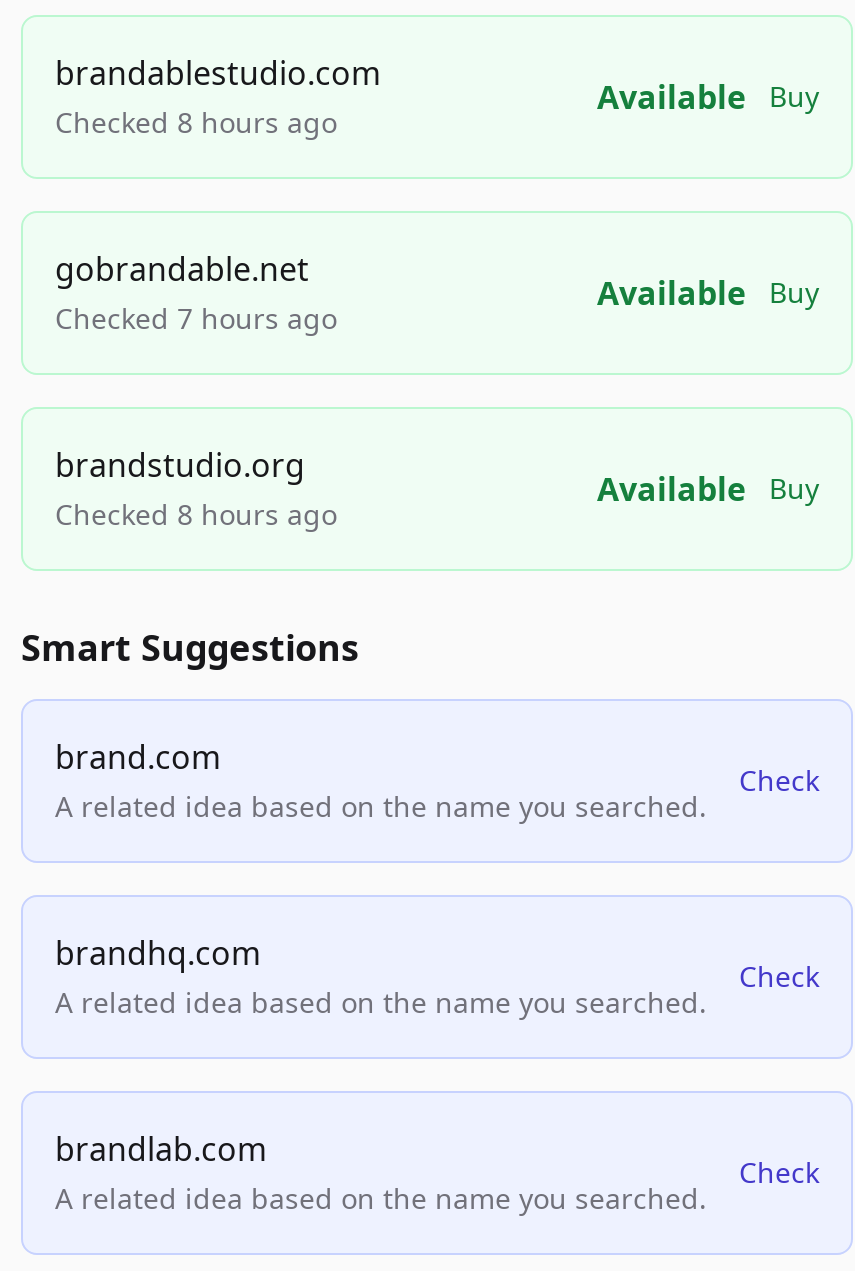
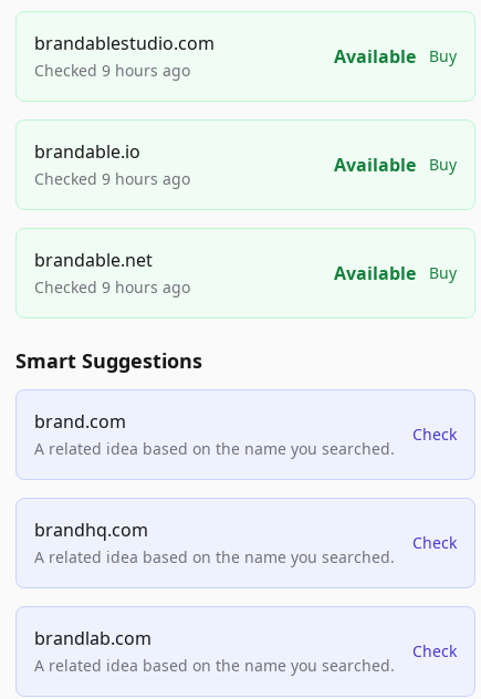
[55,103,337,141] Checked 8 hours ago -> [34,60,190,81] Checked 9 hours ago
[55,247,337,337] gobrandable.net | Checked 7 hours ago -> [34,140,190,189] brandable.io | Checked 9 hours ago
[55,443,337,533] brandstudio.org | Checked 8 hours ago -> [34,248,190,298] brandable.net | Checked 9 hours ago

